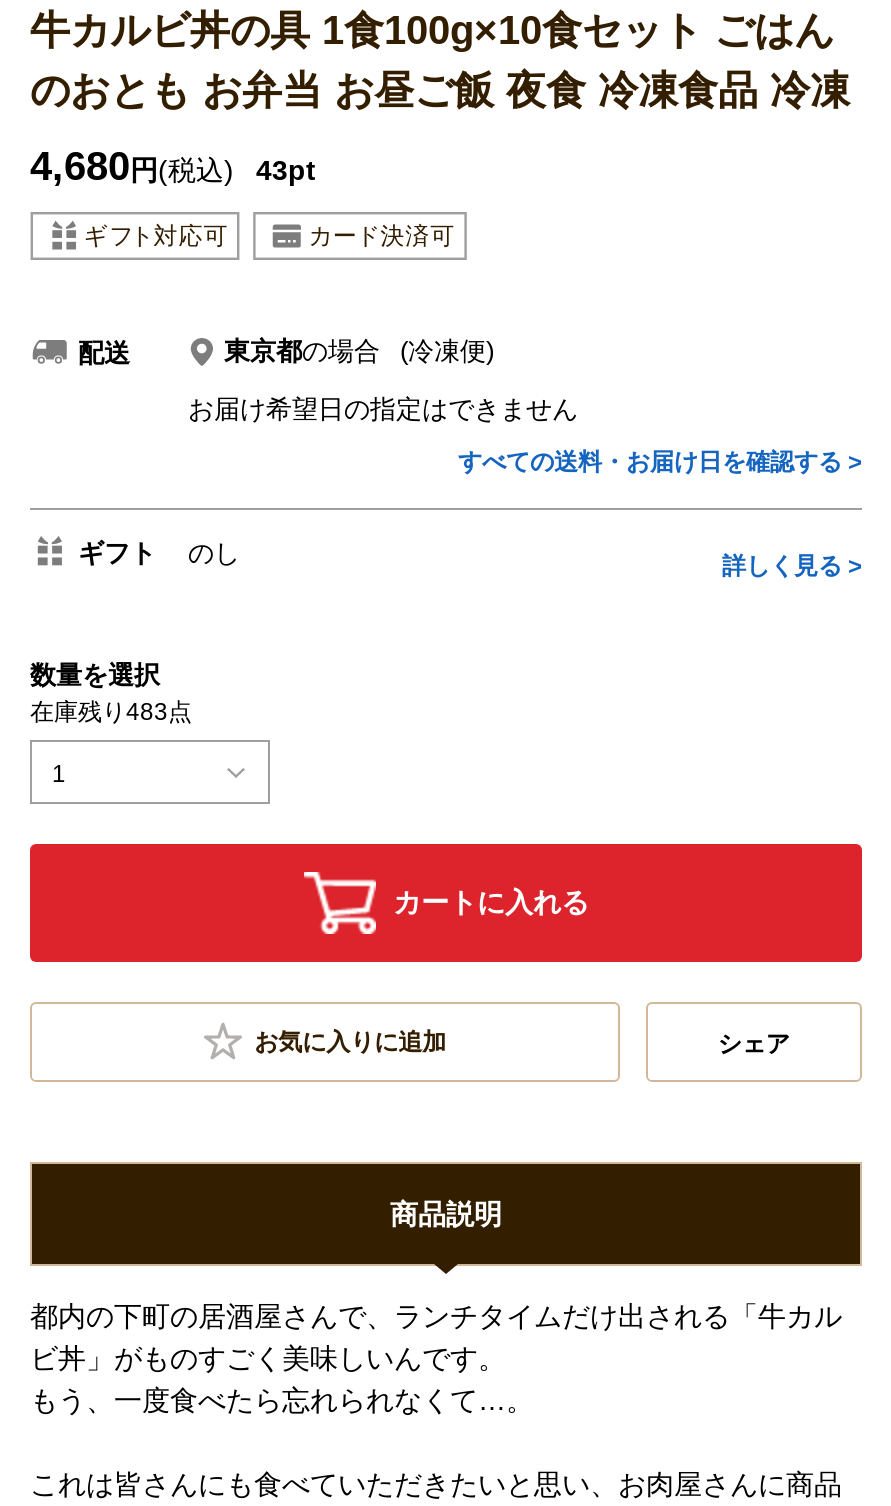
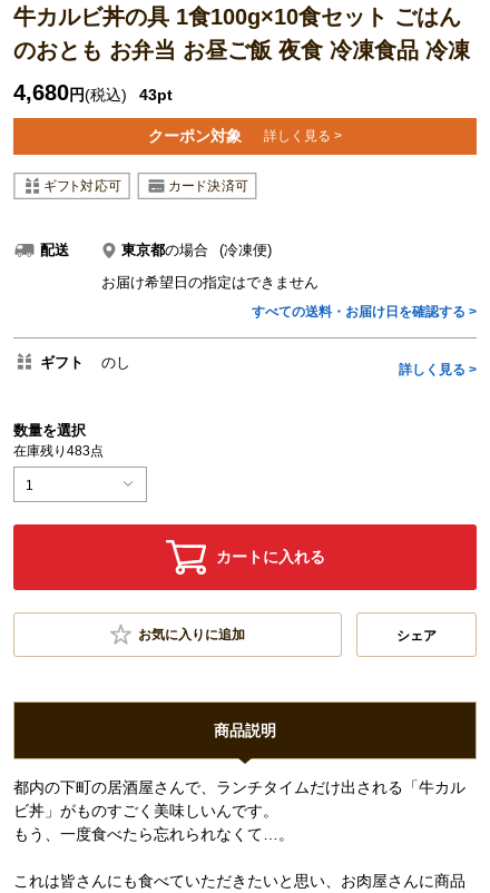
none -> [148,127,342,145] クーポン対象 | 詳しく見る >

